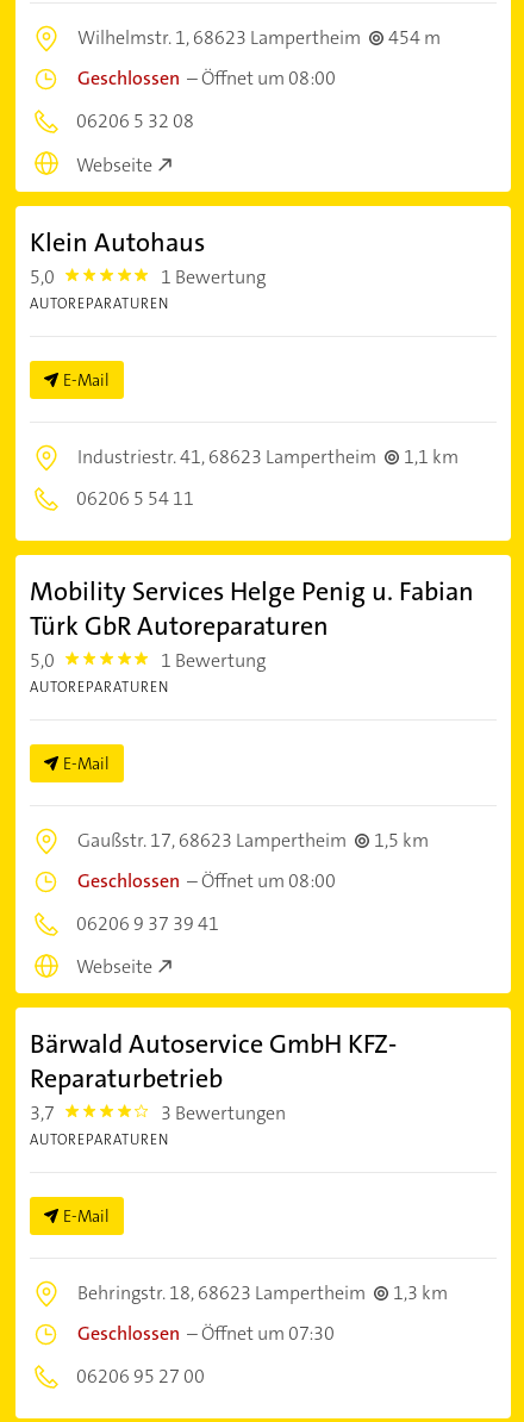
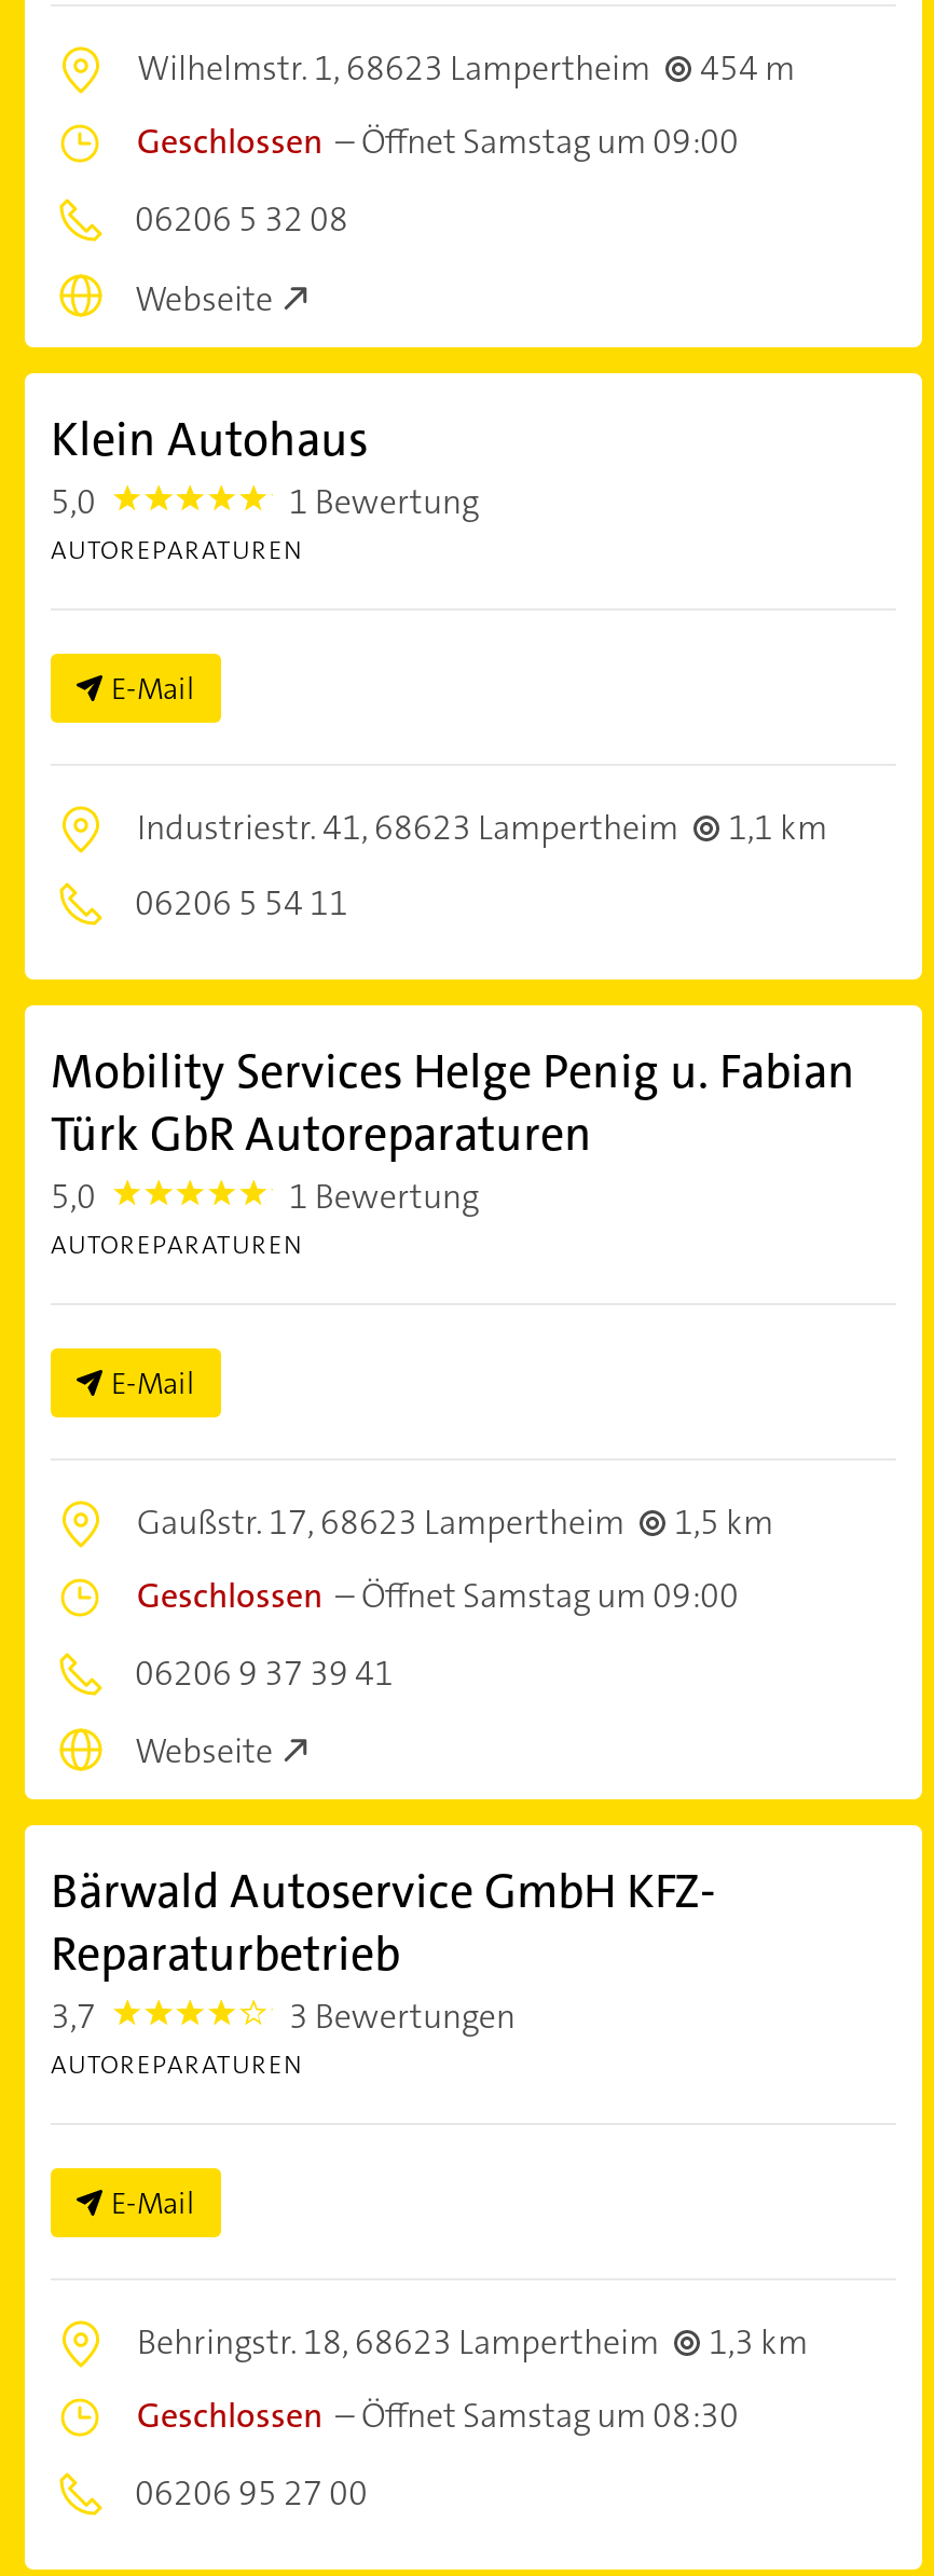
[77,66,336,91] Geschlossen –Öffnet um 08:00 -> [137,119,739,164] Geschlossen –Öffnet Samstag um 09:00
[77,868,336,893] Geschlossen –Öffnet um 08:00 -> [137,1572,739,1617] Geschlossen –Öffnet Samstag um 09:00
[77,1321,335,1346] Geschlossen –Öffnet um 07:30 -> [137,2393,739,2438] Geschlossen –Öffnet Samstag um 08:30

